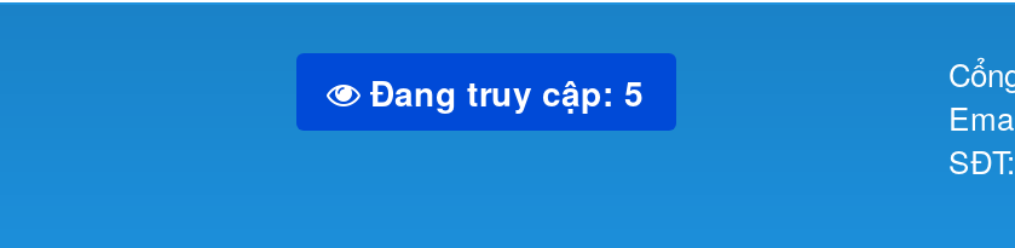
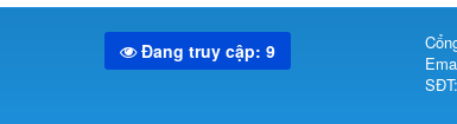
[361,68,644,116] Đang truy cập: 5 -> [136,39,275,62] Đang truy cập: 9

